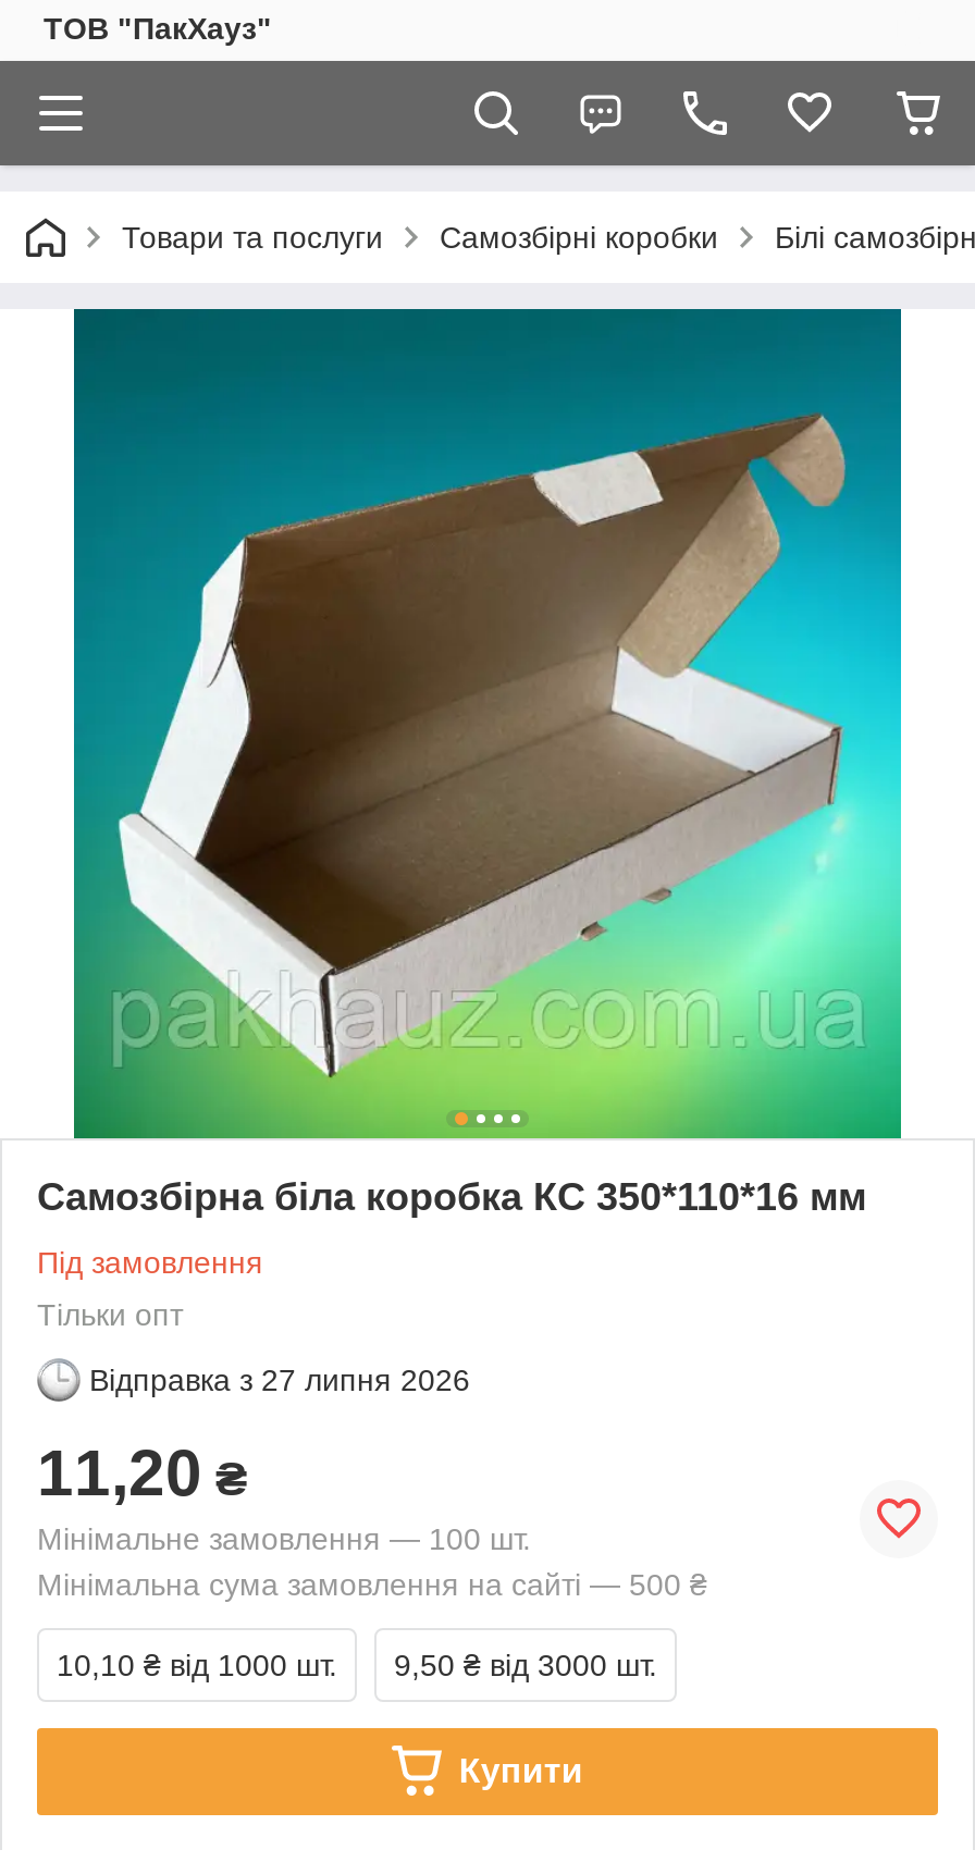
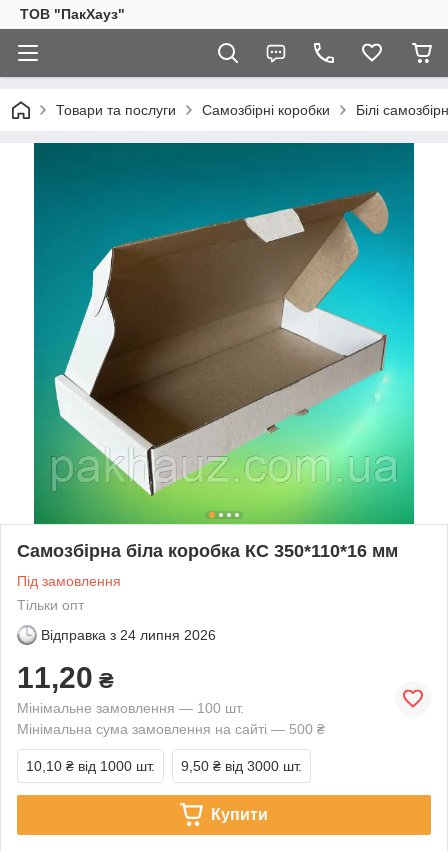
[89,1362,470,1397] Відправка з 27 липня 2026 -> [41,627,216,643] Відправка з 24 липня 2026

